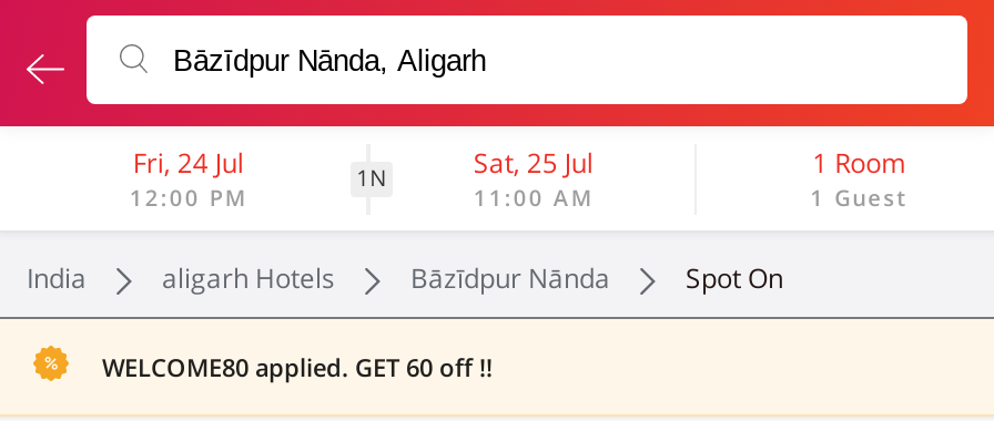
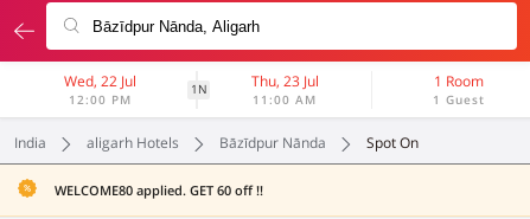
[133,144,244,182] Fri, 24 Jul -> [65,71,137,91] Wed, 22 Jul
[473,144,593,182] Sat, 25 Jul -> [251,71,319,91] Thu, 23 Jul

